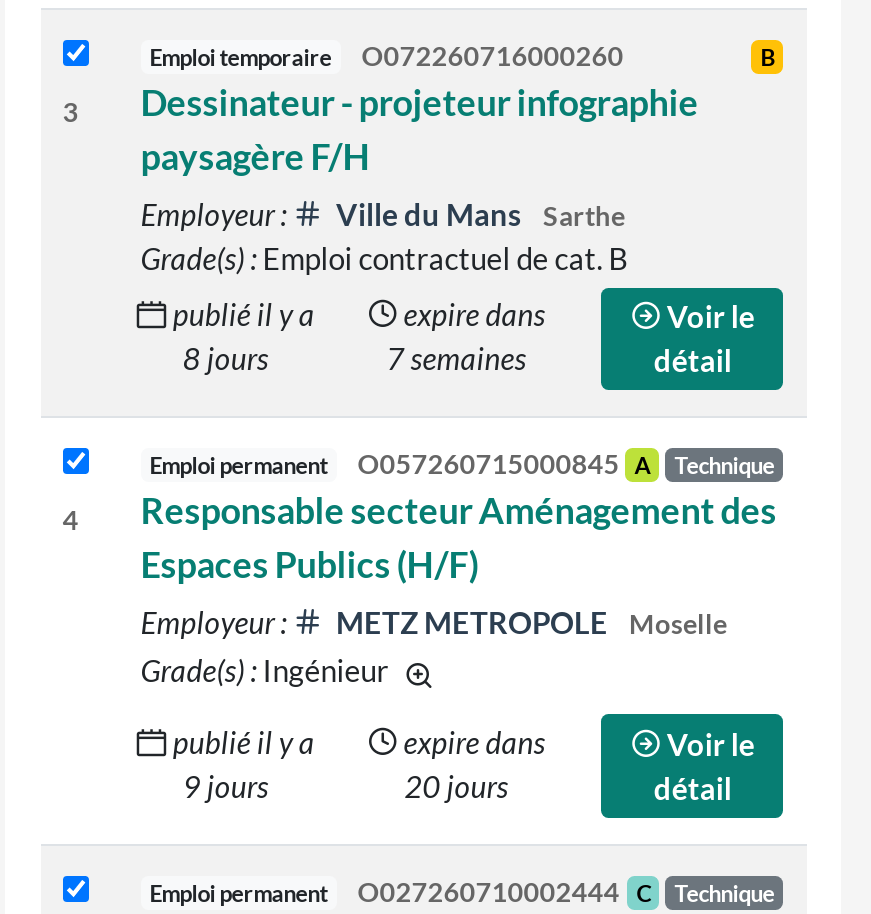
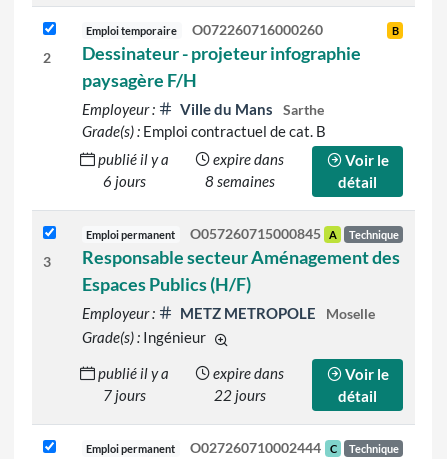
[63,80,699,127] 3 Dessinateur - projeteur infographie -> [43,42,361,65] 2 Dessinateur - projeteur infographie
[183,341,269,377] 8 jours -> [103,172,146,190] 6 jours
[386,341,526,377] 7 semaines -> [205,172,275,190] 8 semaines
[63,488,777,535] 4 Responsable secteur Aménagement des -> [43,246,400,269] 3 Responsable secteur Aménagement des
[183,768,269,804] 9 jours -> [103,386,146,404] 7 jours
[404,768,508,804] 20 jours -> [214,386,266,404] 22 jours

